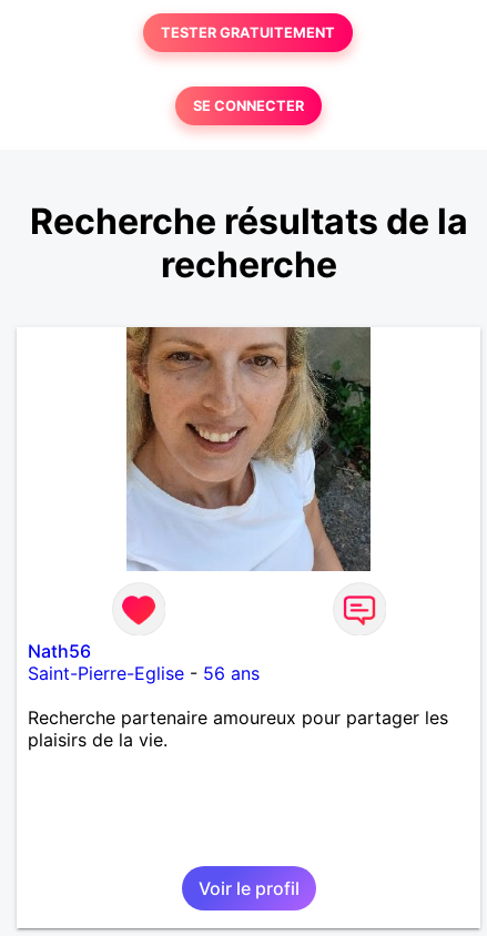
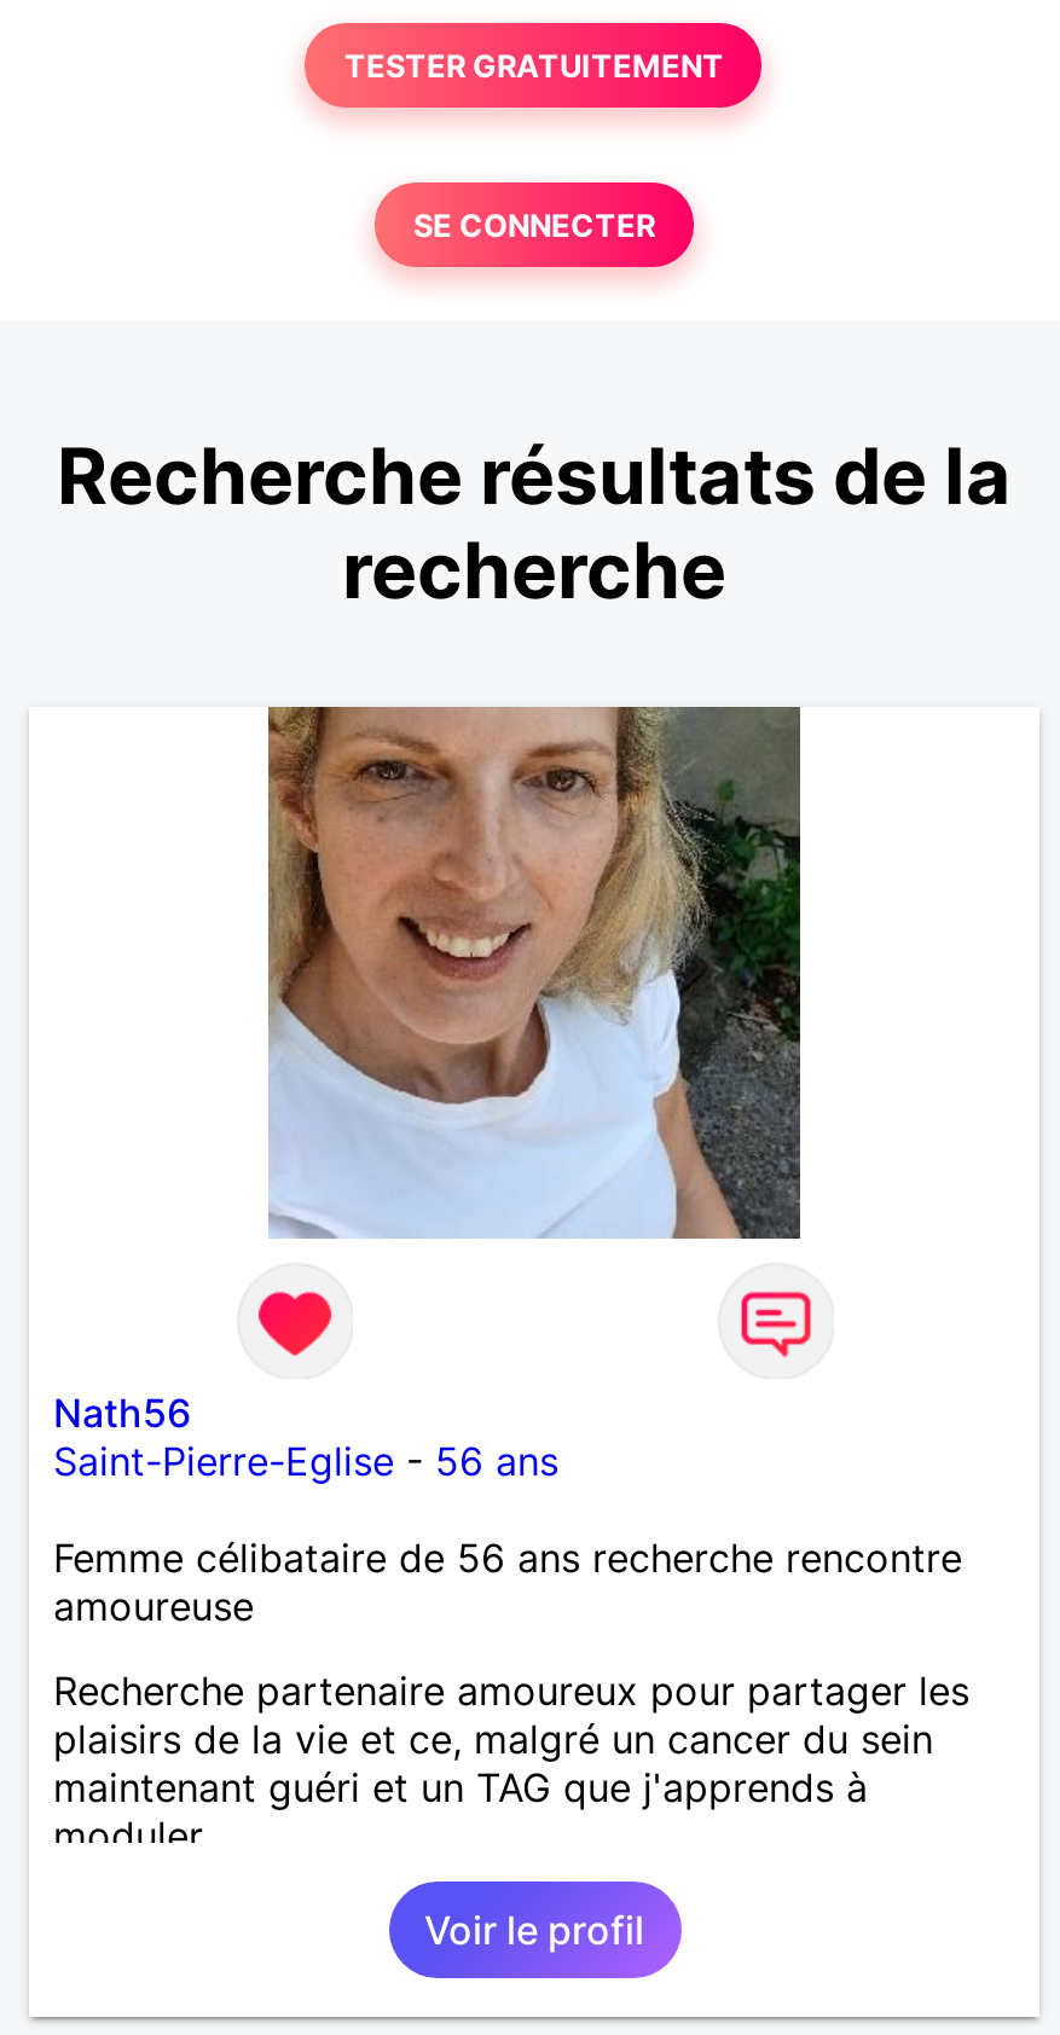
none -> [53,1533,962,1630] Femme célibataire de 56 ans recherche rencontre | amoureuse
moved [28,706,448,729] -> [53,1666,969,1715]: Recherche partenaire amoureux pour partager les
[28,729,168,751] plaisirs de la vie. -> [53,1715,933,1860] plaisirs de la vie et ce, malgré un cancer du sein | maintenant guéri et un TAG que j'apprends à | moduler.

